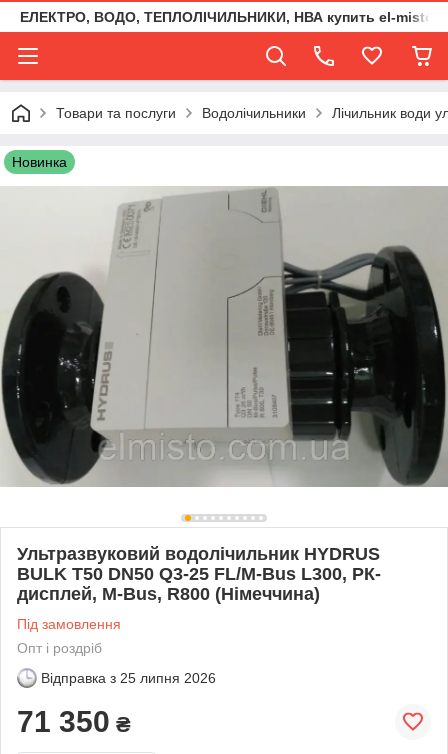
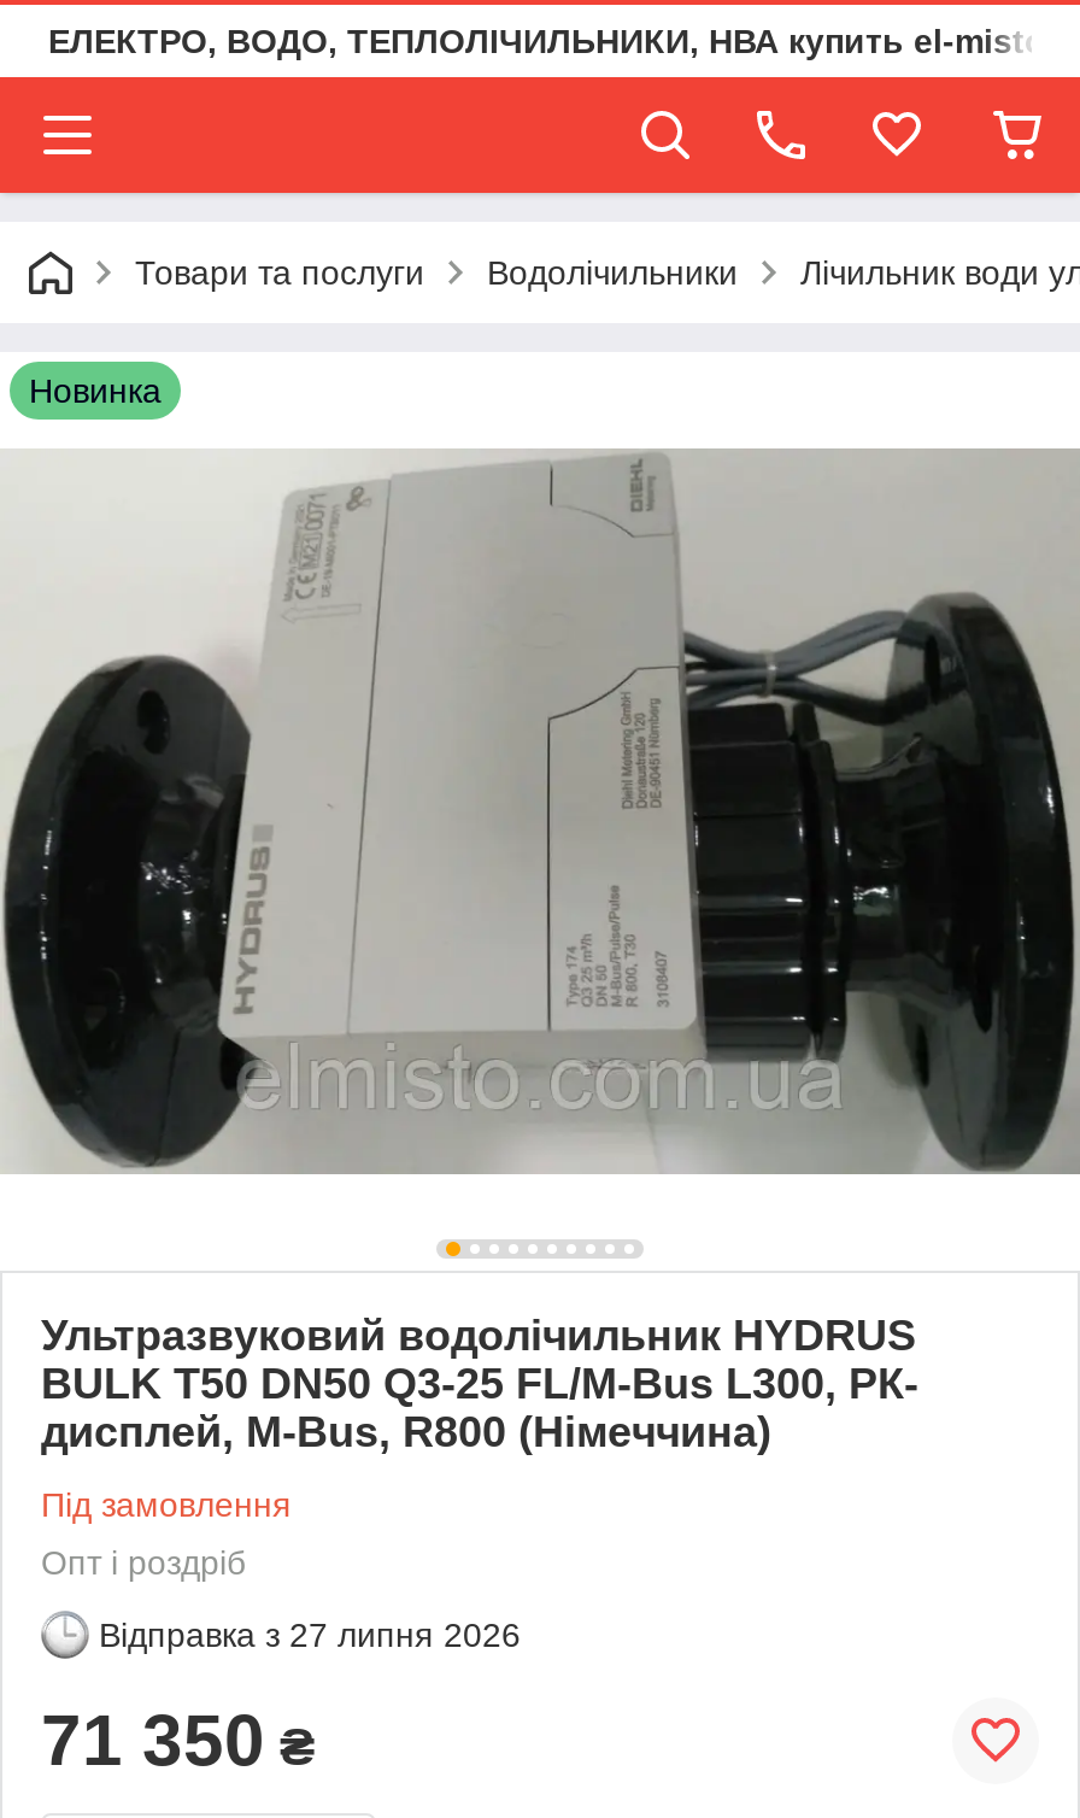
[41,670,216,686] Відправка з 25 липня 2026 -> [99,1615,521,1654] Відправка з 27 липня 2026

